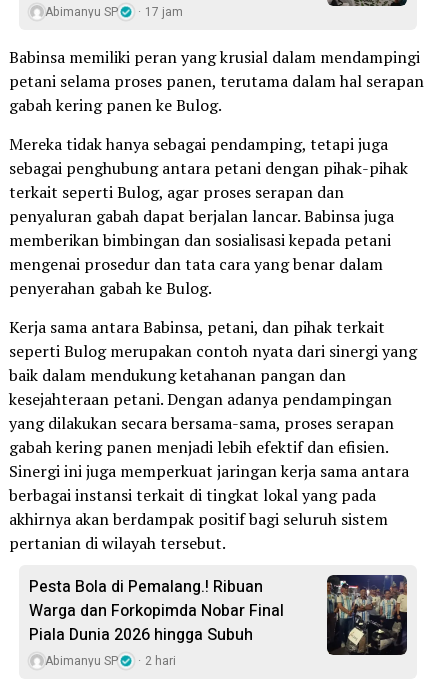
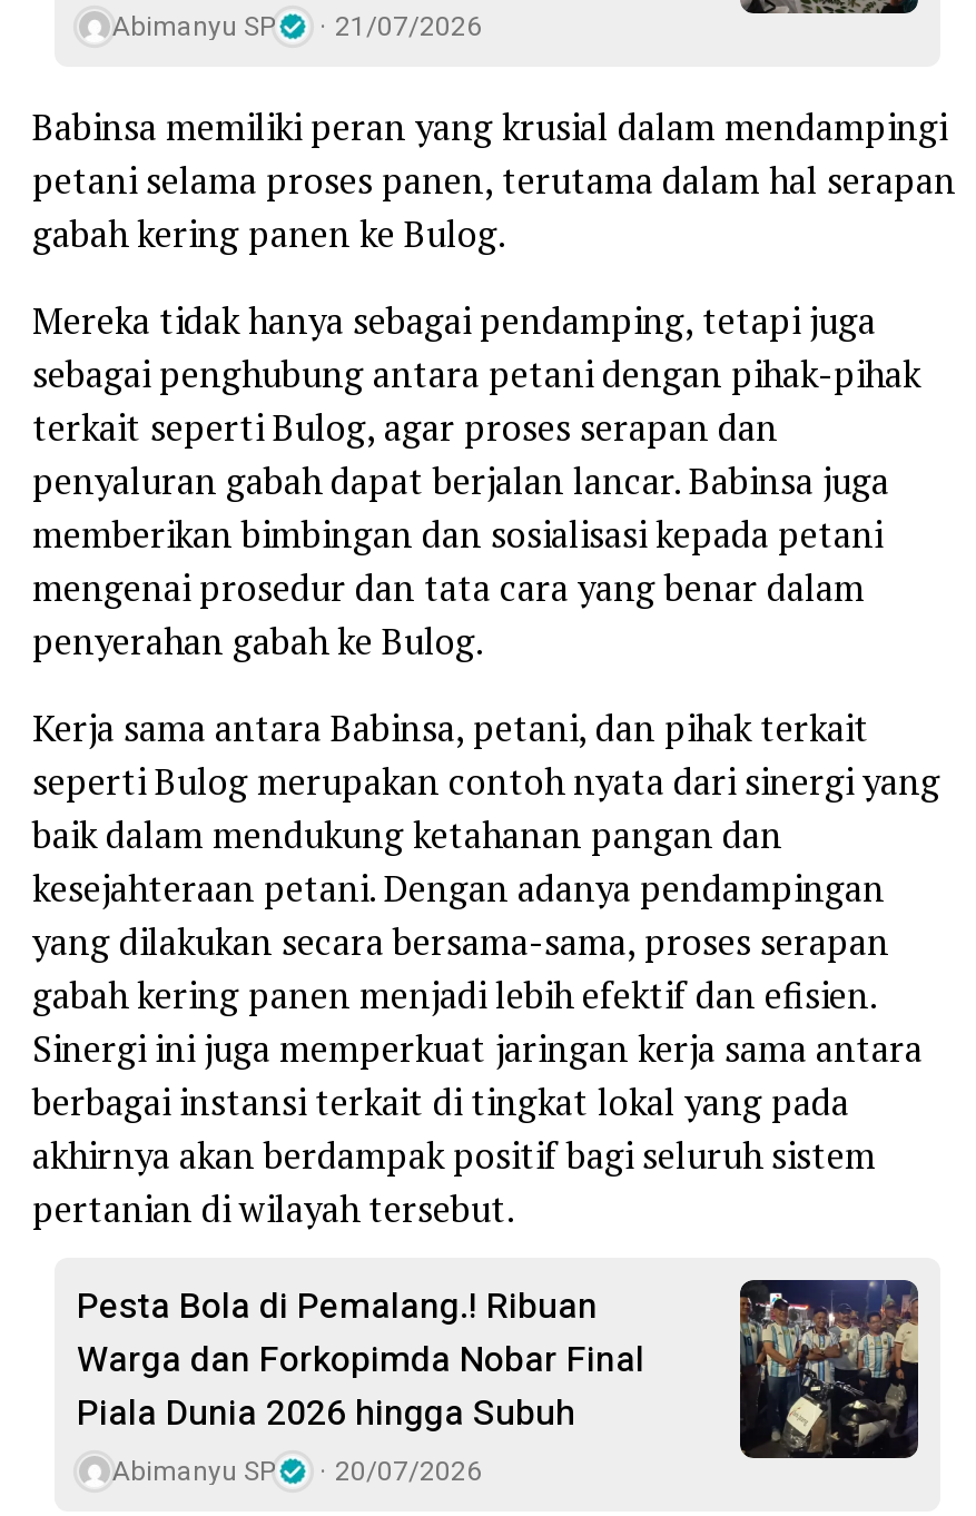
[45,3,183,21] Abimanyu SP 17 jam -> [112,8,482,48] Abimanyu SP 21/07/2026
[45,652,176,670] Abimanyu SP 2 hari -> [112,1452,482,1492] Abimanyu SP 20/07/2026

